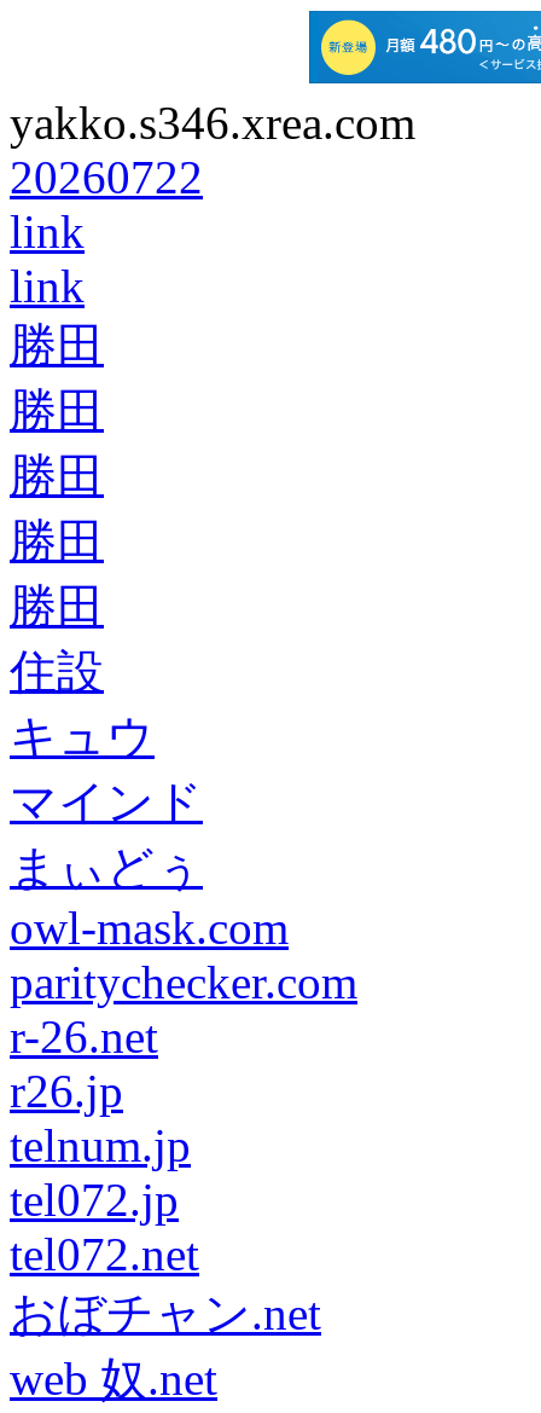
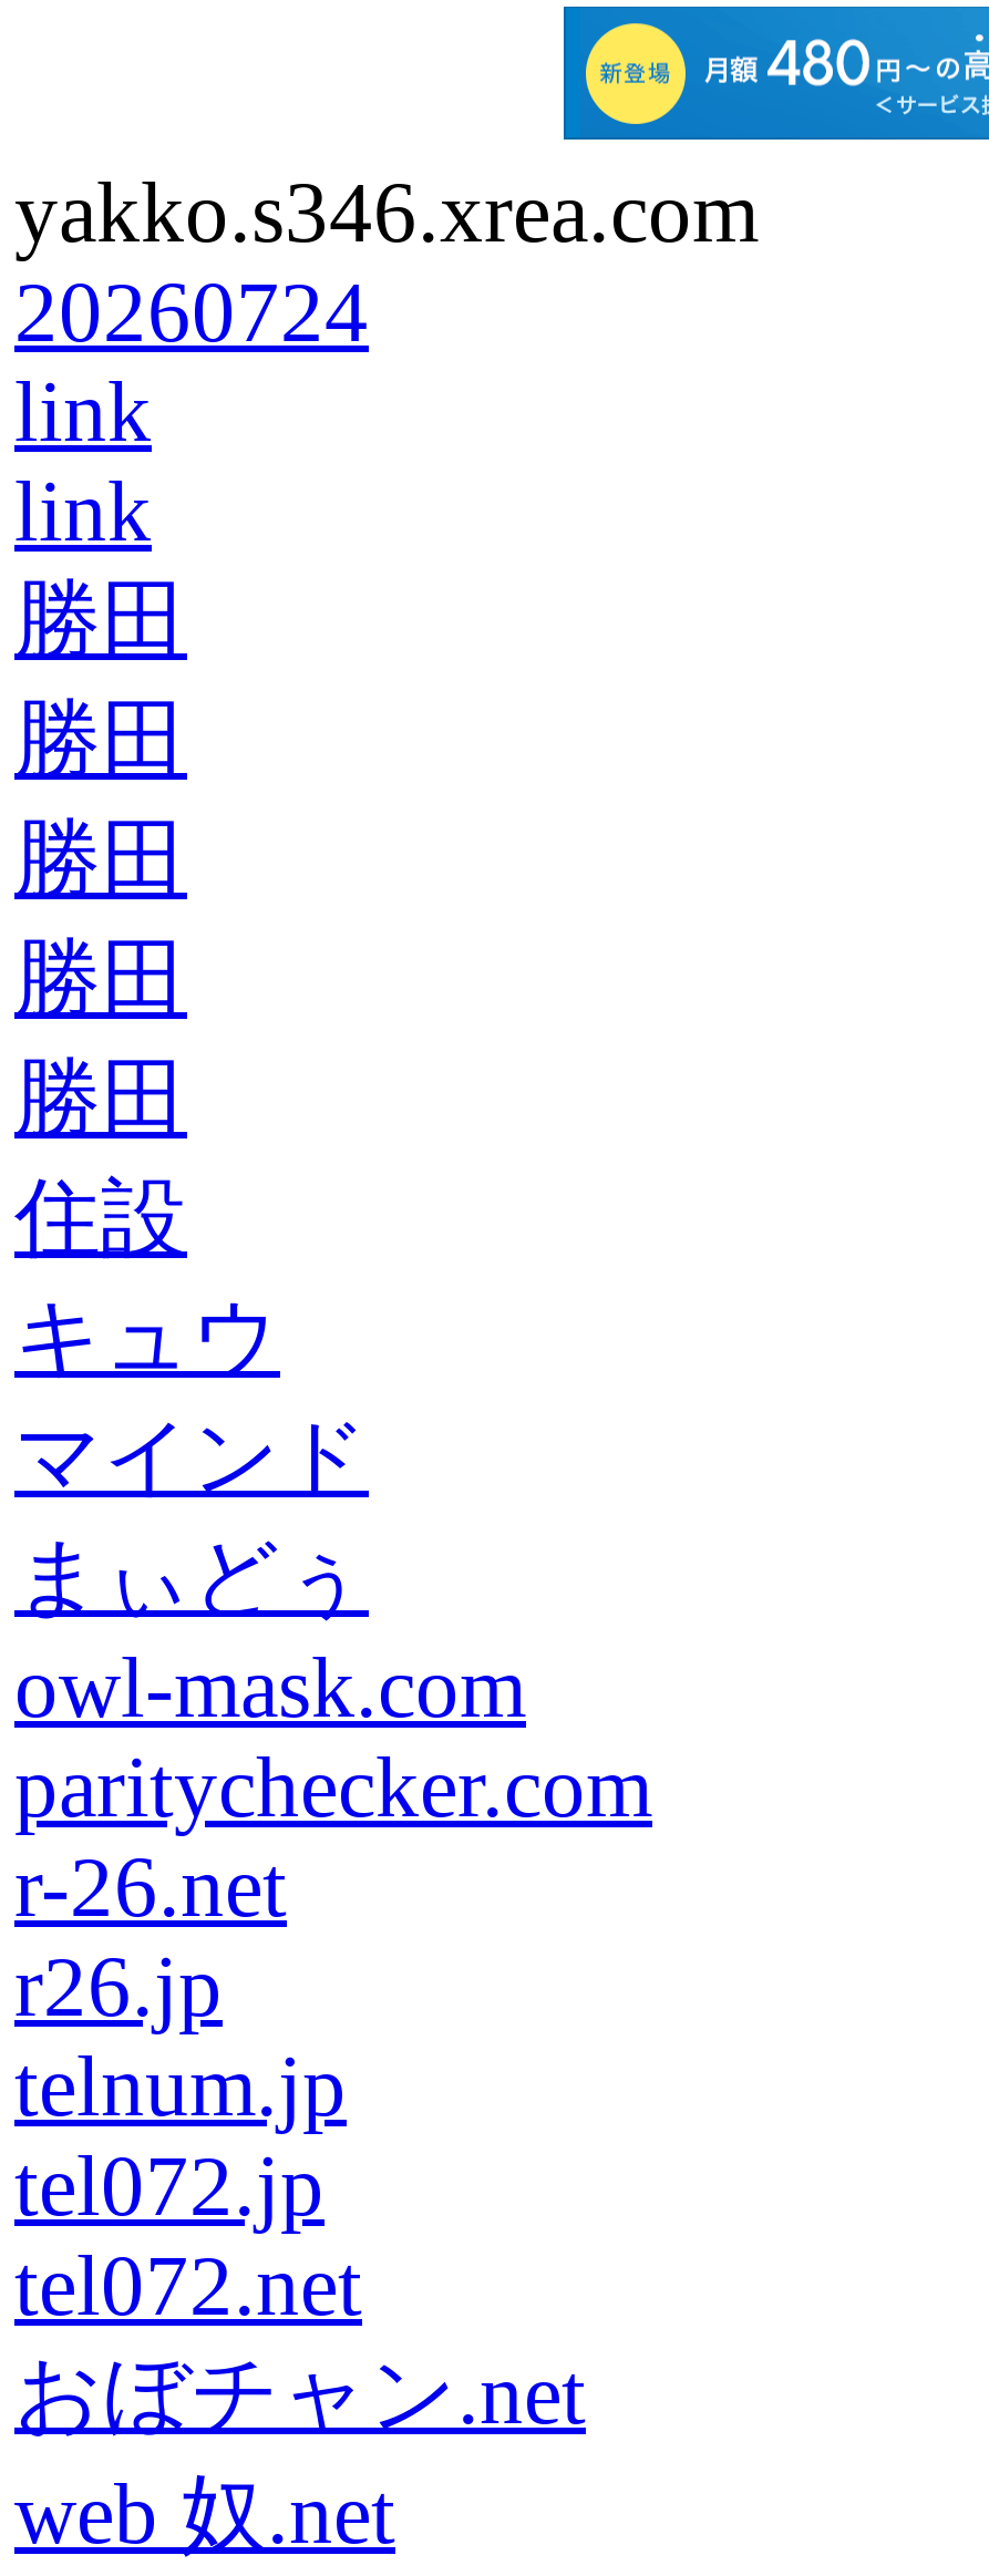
[10,150,203,202] 20260722 -> [14,262,369,358] 20260724

